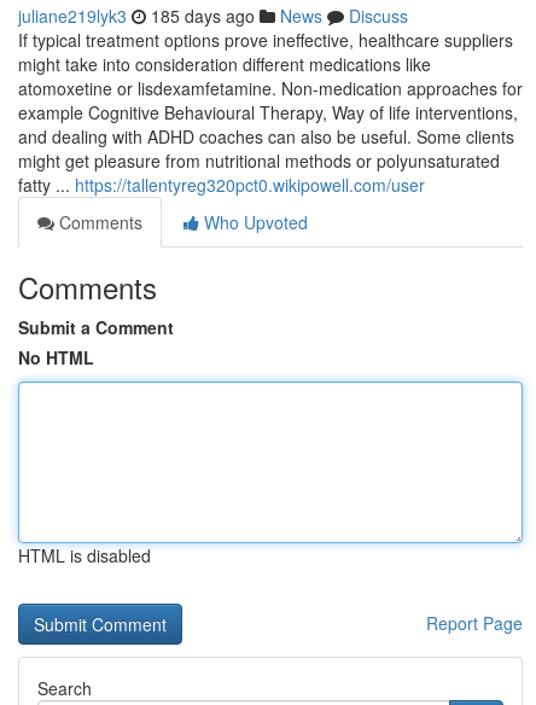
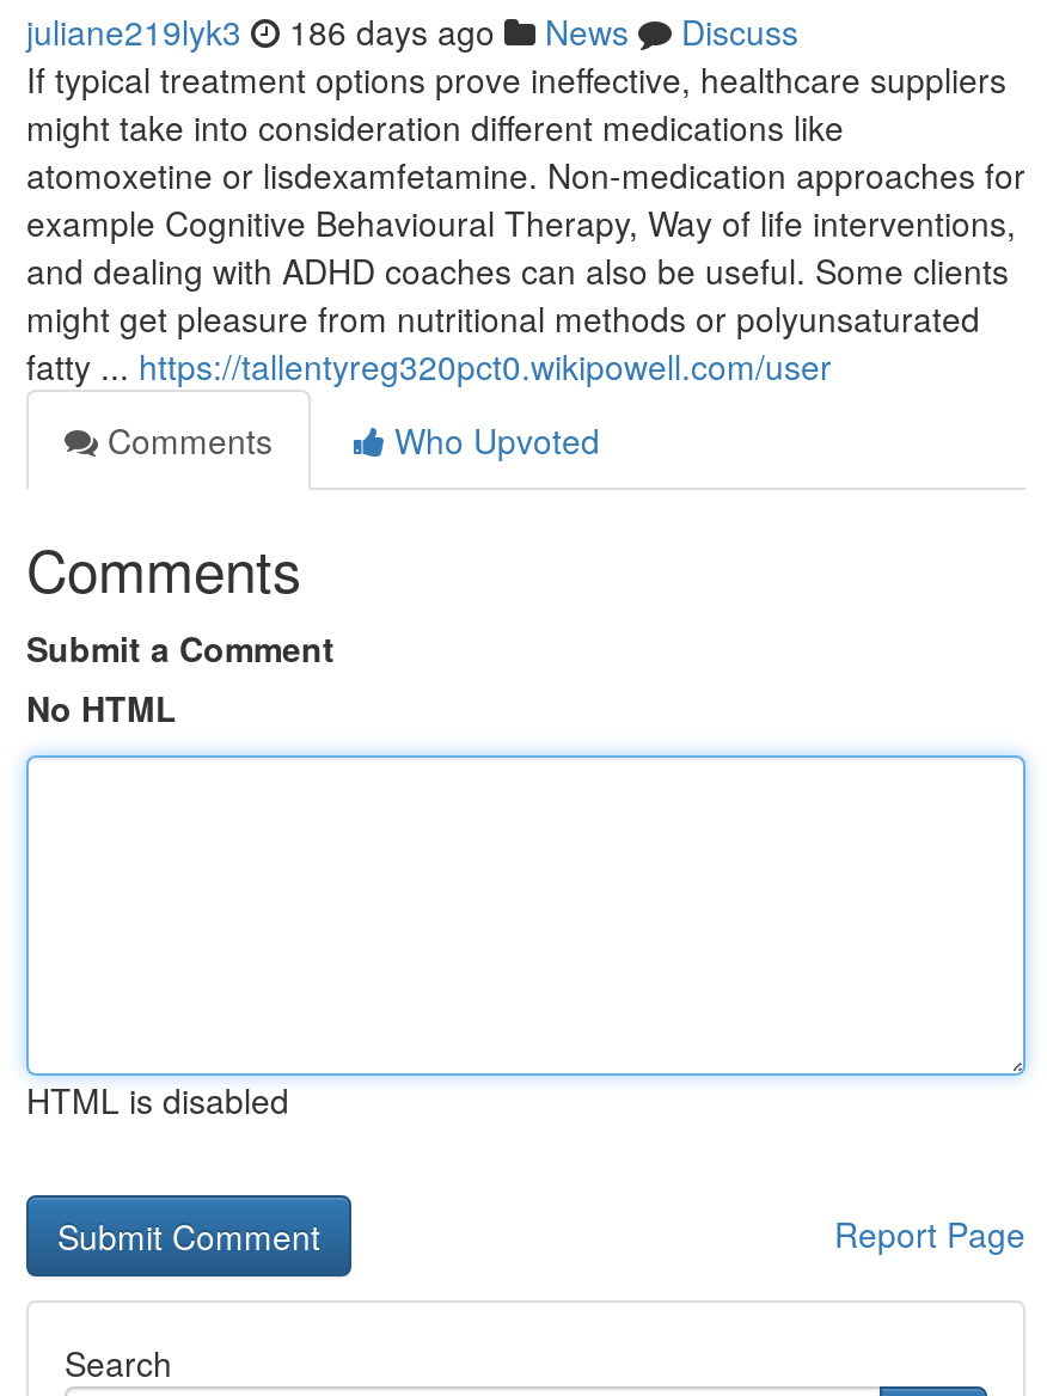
[18,4,408,28] juliane219lyk3 185 days ago News Discuss -> [26,7,798,55] juliane219lyk3 186 days ago News Discuss

